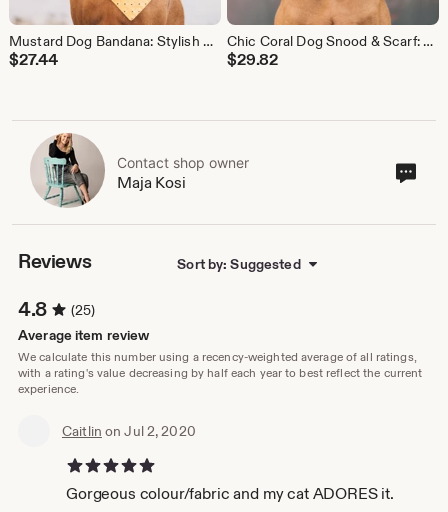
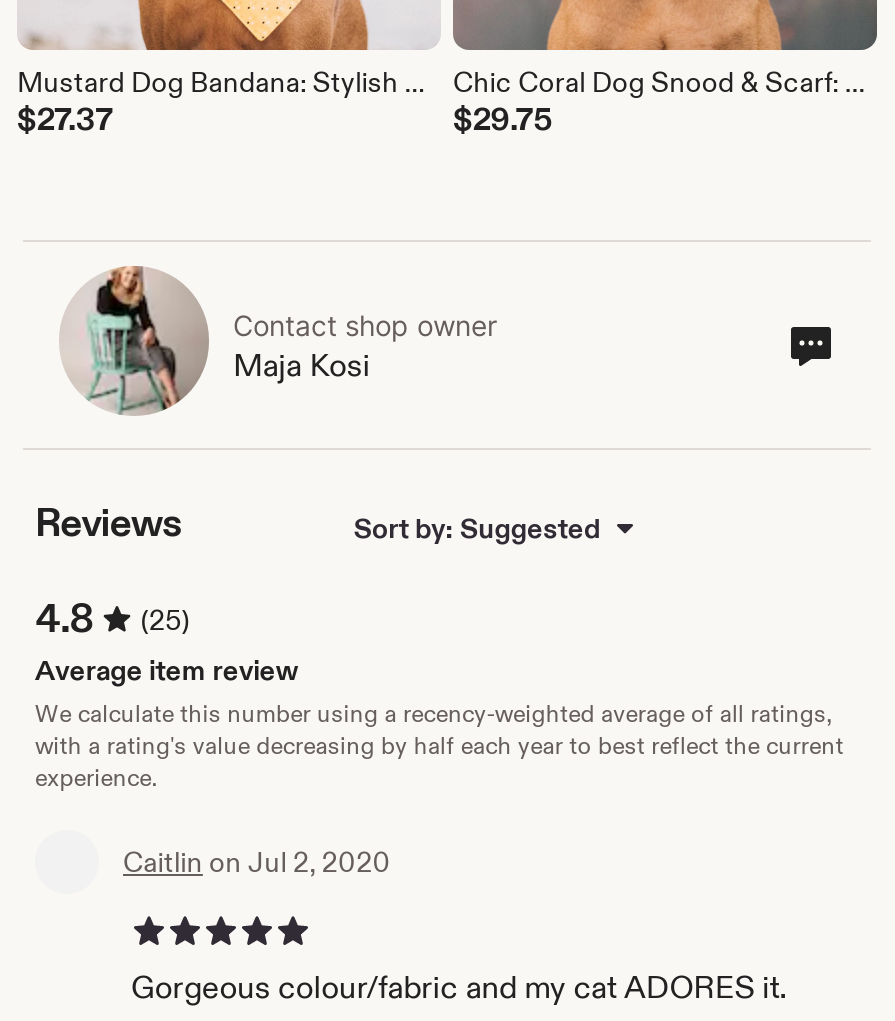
[9,49,58,69] $27.44 -> [17,98,113,138] $27.37
[227,49,278,69] $29.82 -> [453,98,551,138] $29.75

